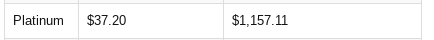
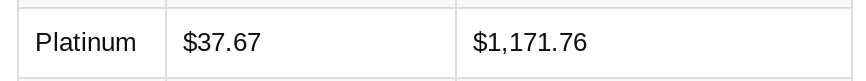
[13,13,126,28] Platinum $37.20 -> [35,27,261,57] Platinum $37.67
[232,13,288,28] $1,157.11 -> [473,27,587,57] $1,171.76

